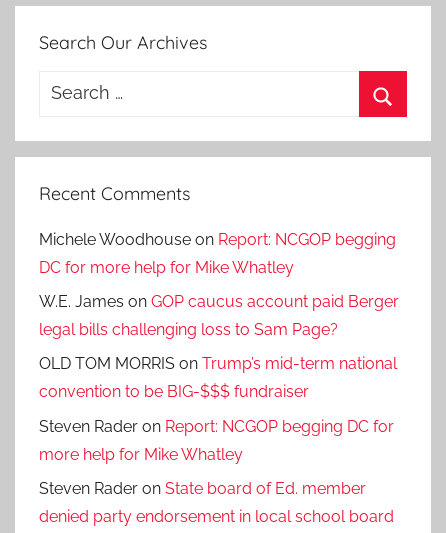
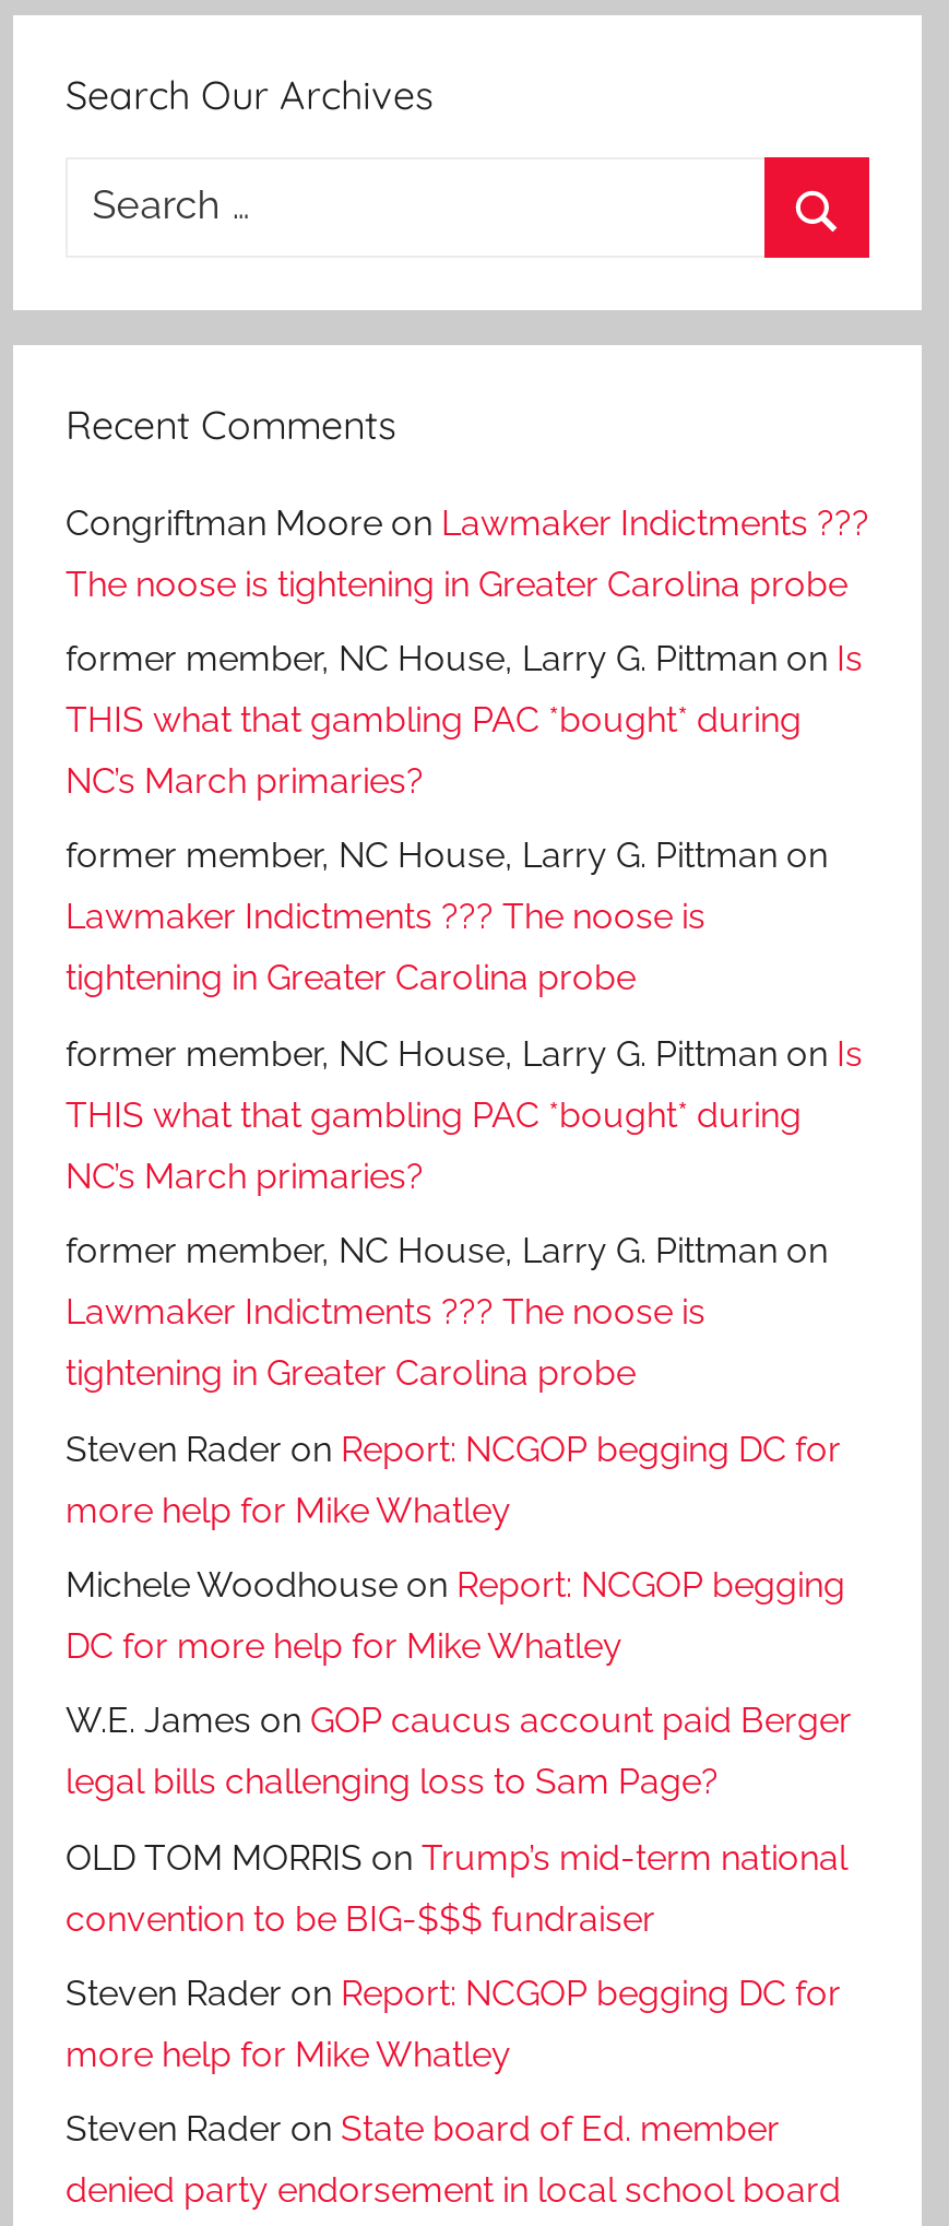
none -> [66,502,869,1530] Congriftman Moore on Lawmaker Indictments ??? | The noose is tightening in Greater Carolina probe | former member, NC House, Larry G. Pittman on Is | THIS what that gambling PAC *bought* during | NC’s March primaries? | former member, NC House, Larry G. Pittman on | Lawmaker Indictments ??? The noose is | tightening in Greater Carolina probe | former member, NC House, Larry G. Pittman on Is | THIS what that gambling PAC *bought* during | NC’s March primaries? | former member, NC House, Larry G. Pittman on | Lawmaker Indictments ??? The noose is | tightening in Greater Carolina probe | Steven Rader on Report: NCGOP begging DC for | more help for Mike Whatley

